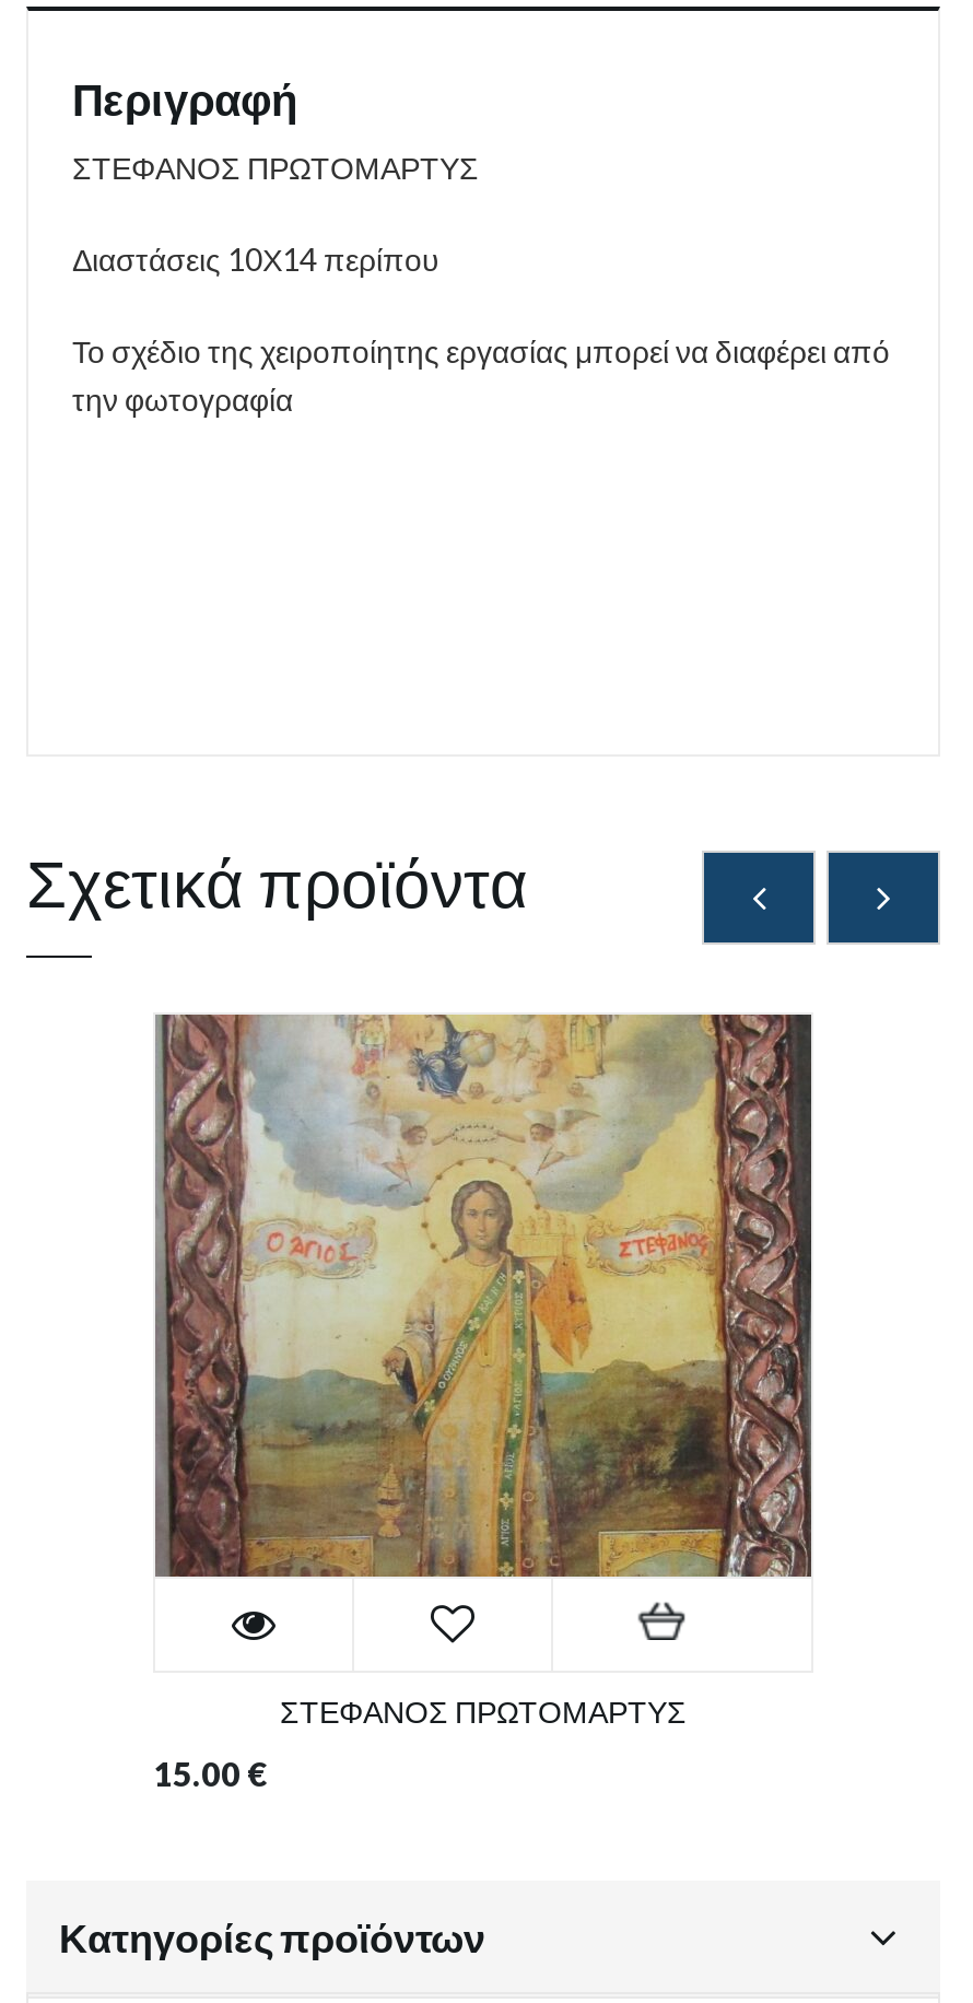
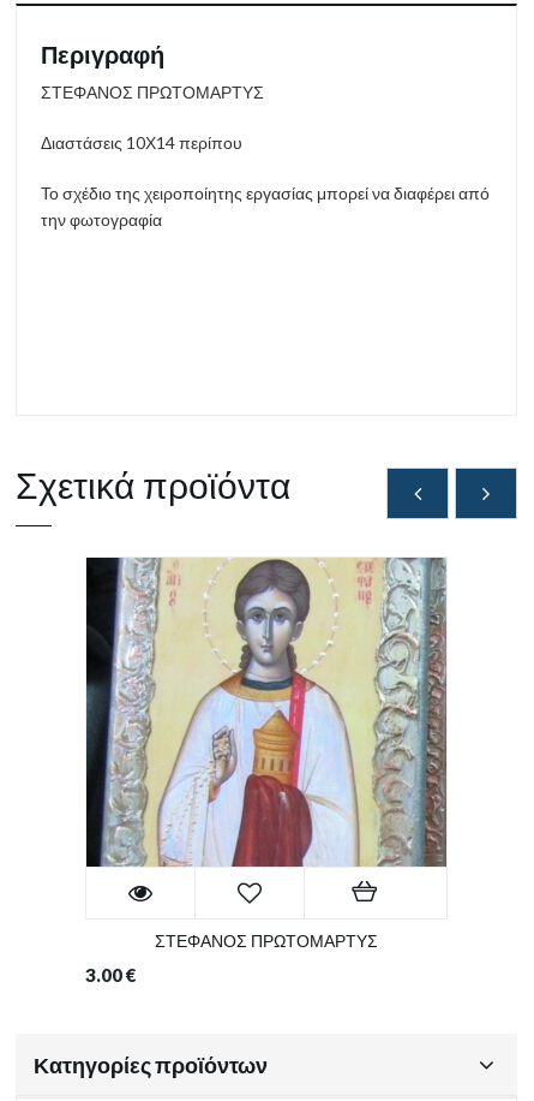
[153,1012,813,1579] [image] -> [85,557,446,868] [image]
[153,1753,267,1792] 15.00 € -> [85,964,137,985] 3.00 €

